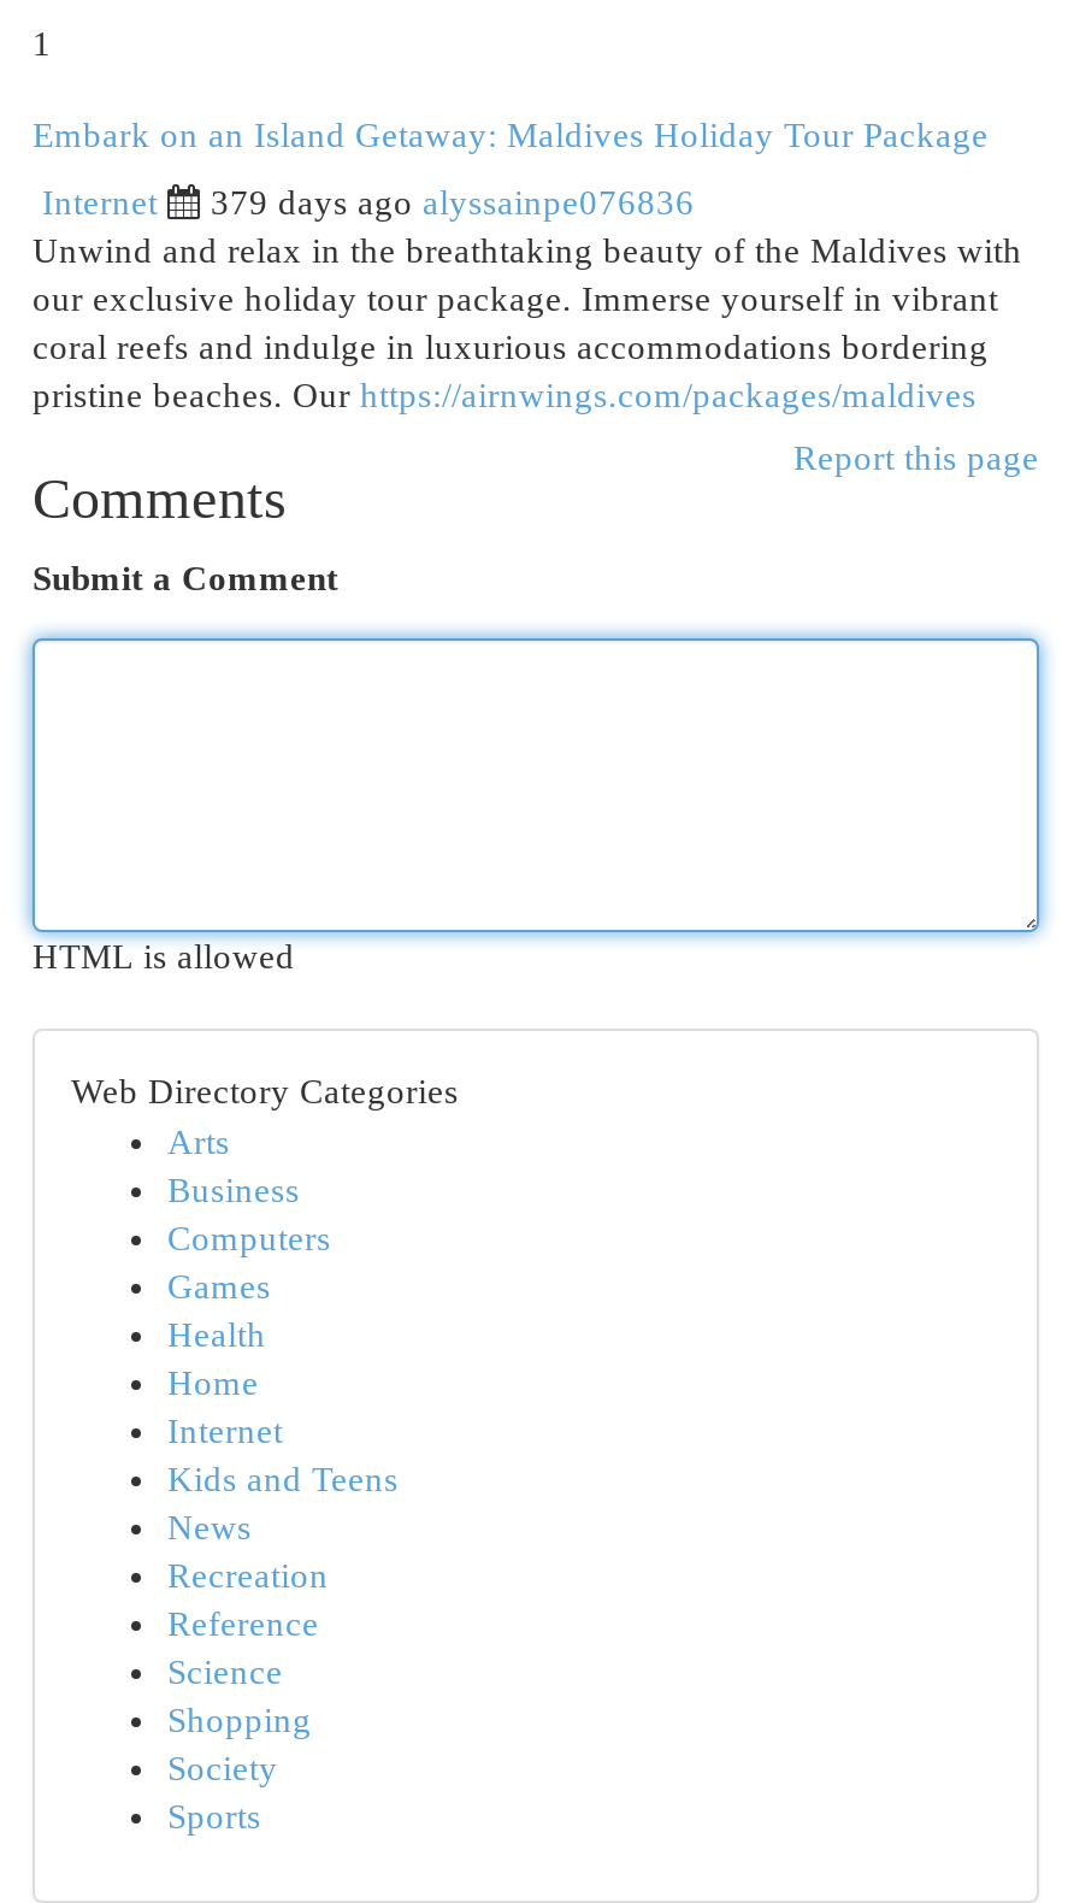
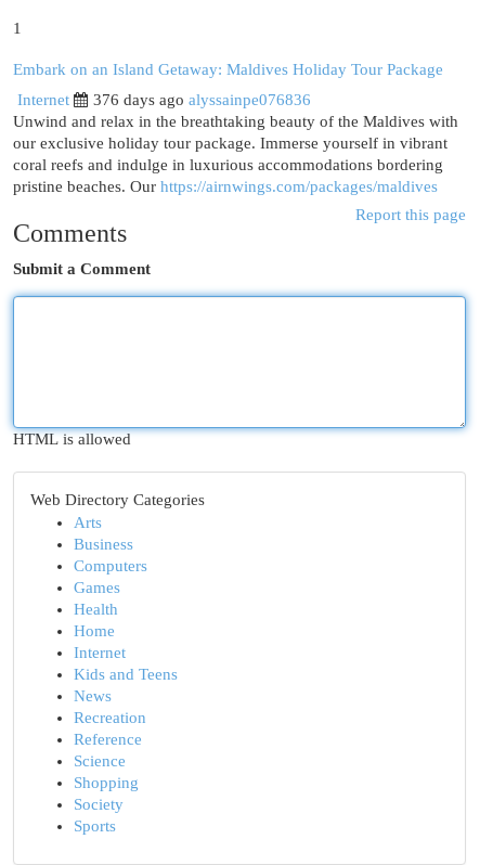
[211,183,695,222] 379 days ago alyssainpe076836 -> [93,91,311,108] 376 days ago alyssainpe076836

